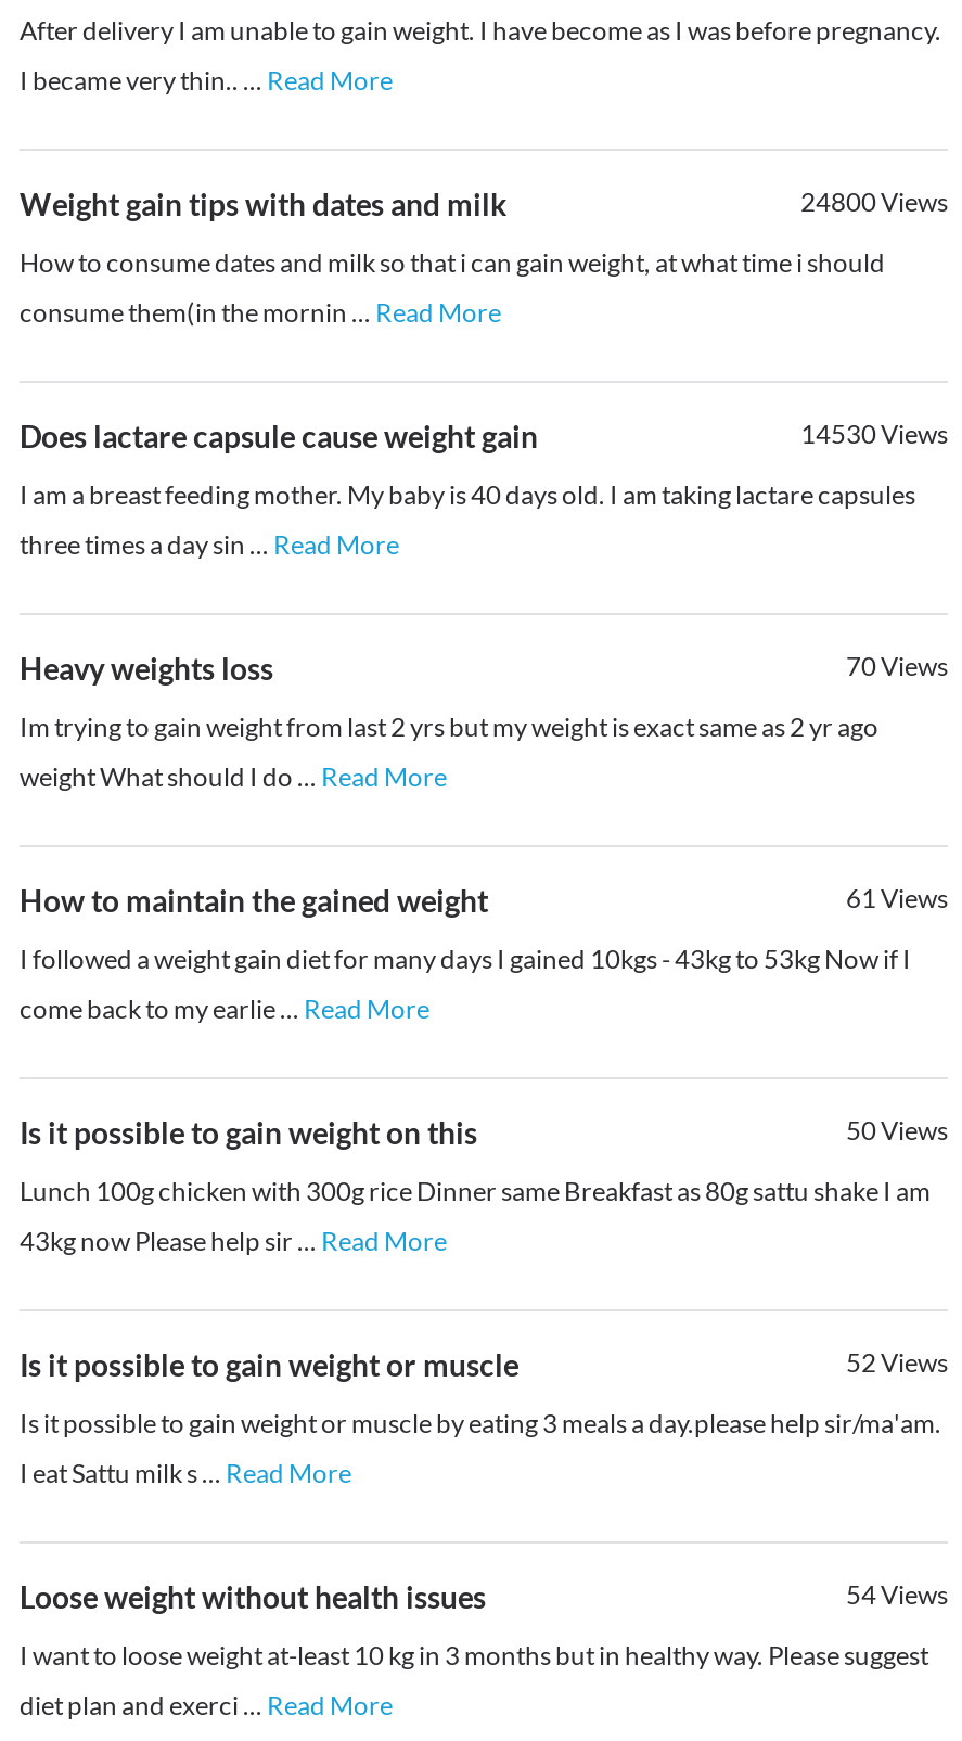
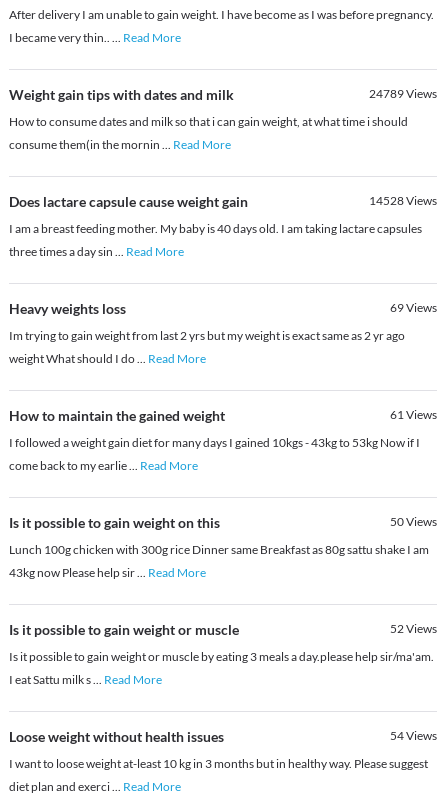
[800,186,948,219] 24800Views -> [369,86,437,101] 24789Views
[800,418,948,451] 14530Views -> [369,193,437,208] 14528Views
[846,650,948,683] 70Views -> [390,300,437,315] 69Views

